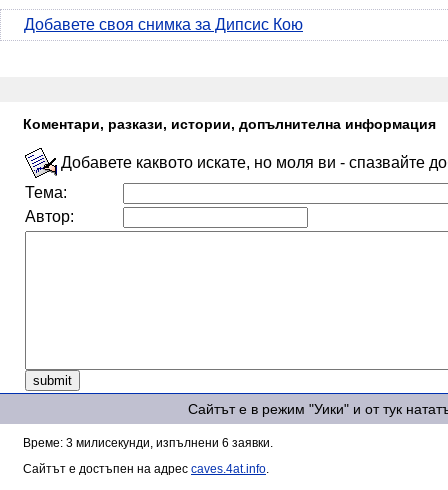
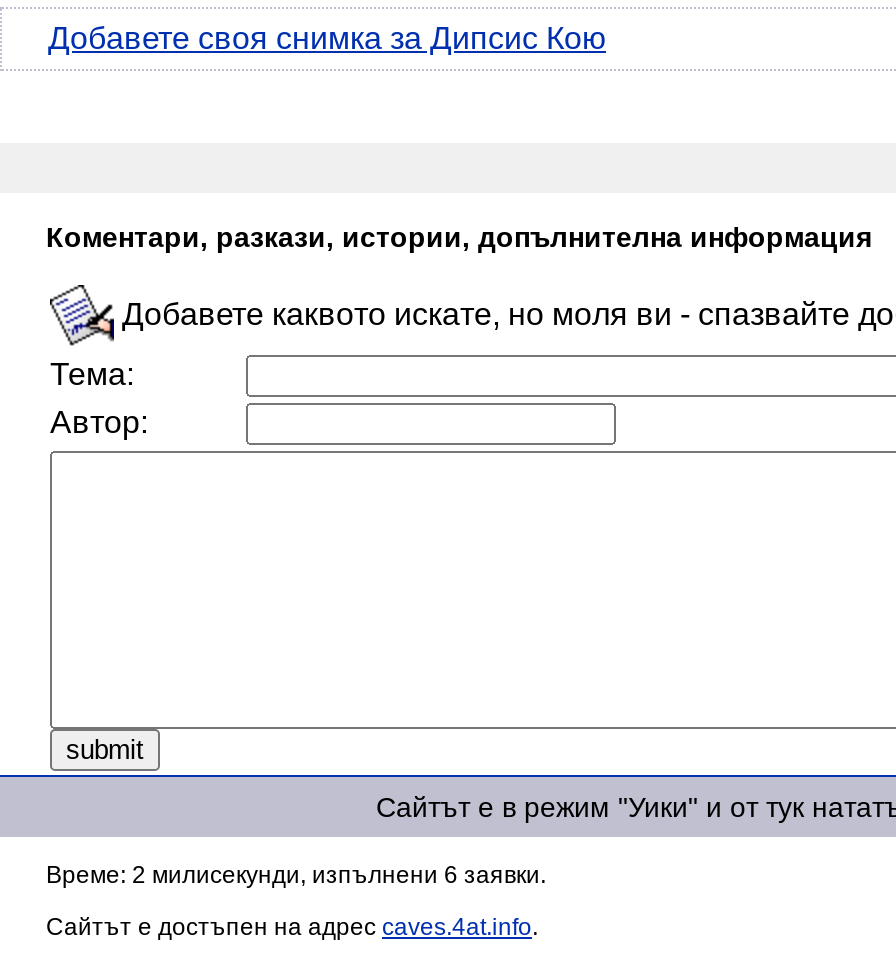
[23,436,273,450] Време: 3 милисекунди, изпълнени 6 заявки. -> [46,861,546,889] Време: 2 милисекунди, изпълнени 6 заявки.

